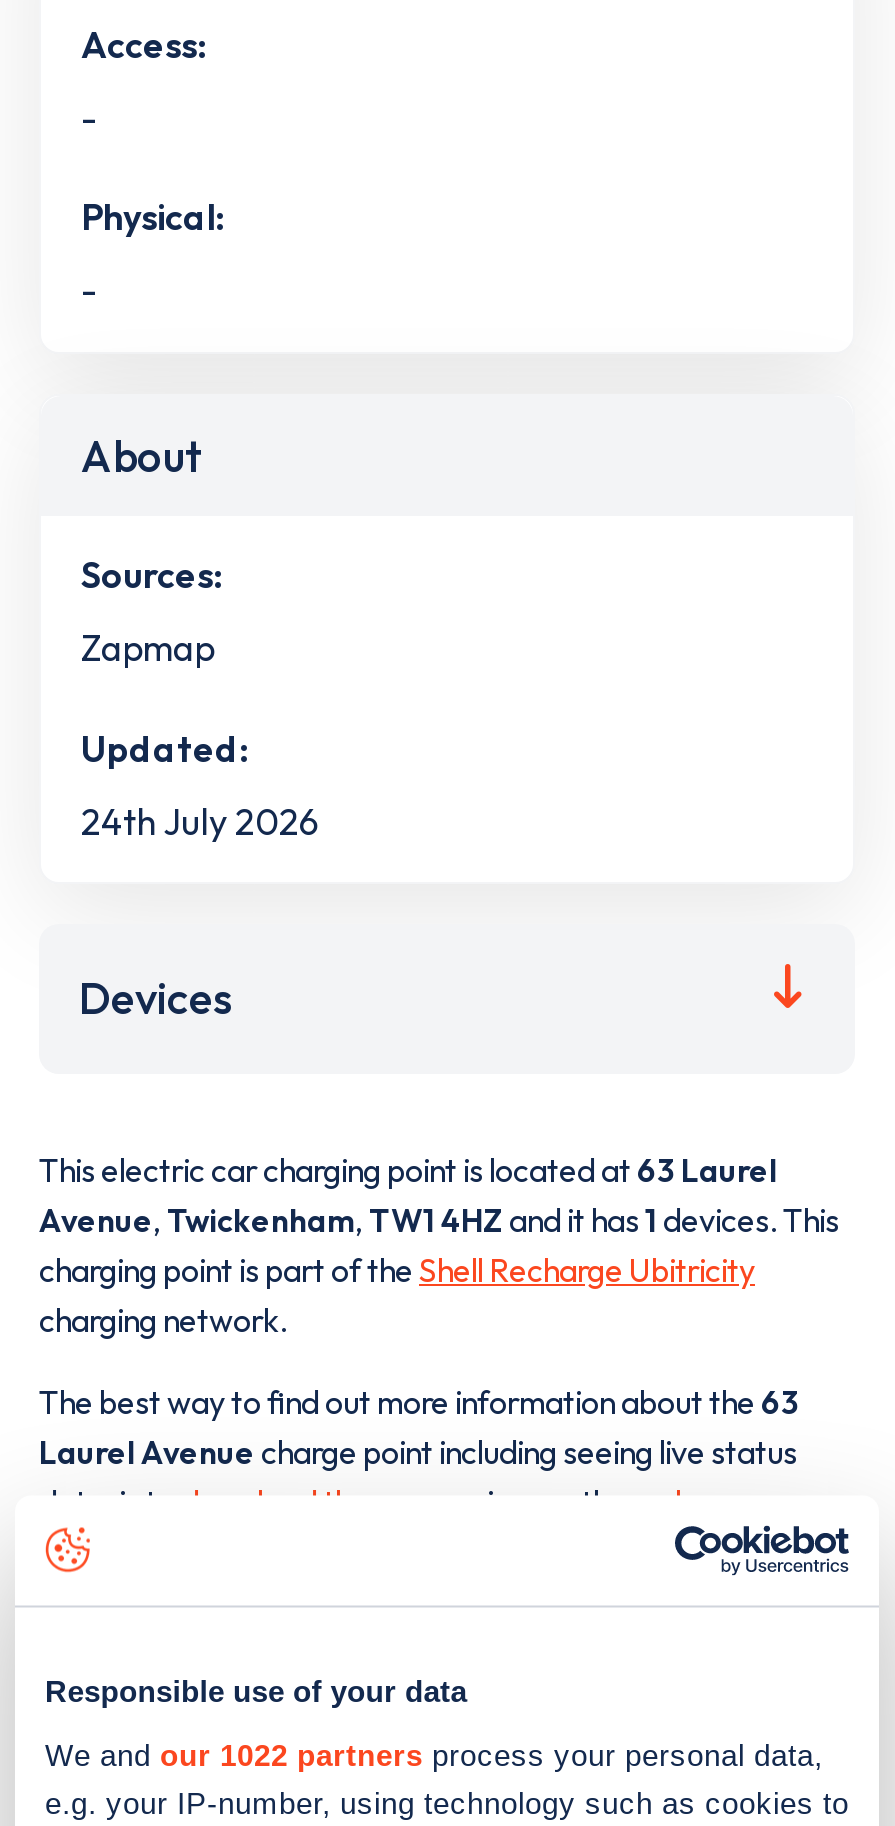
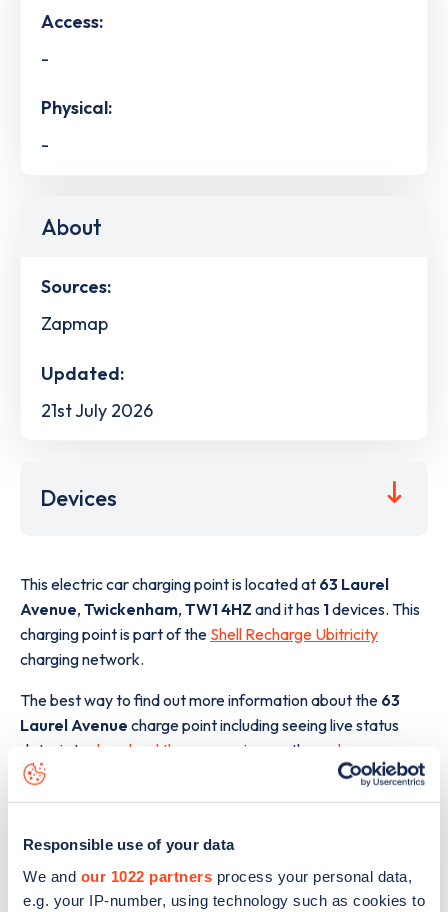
[81,799,319,845] 24th July 2026 -> [41,398,153,421] 21st July 2026

